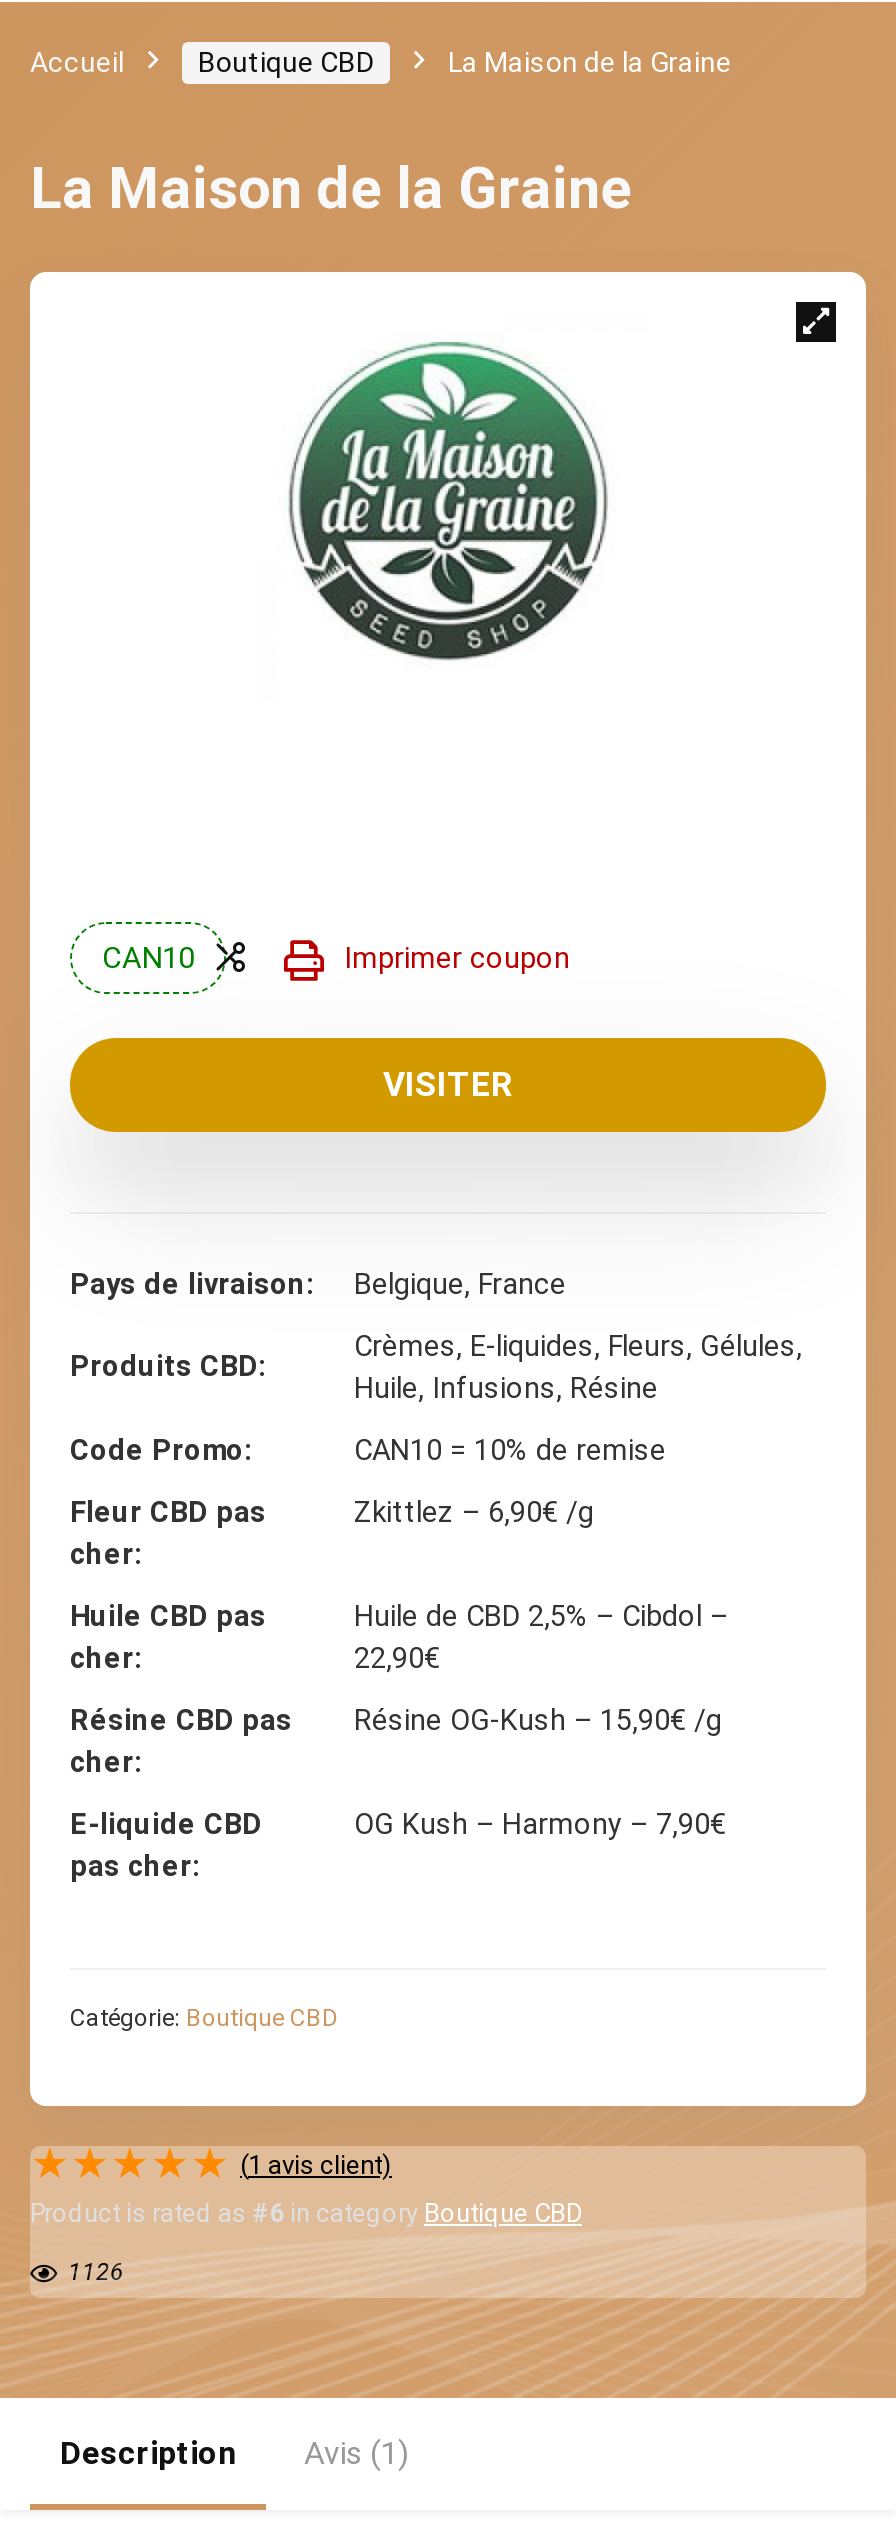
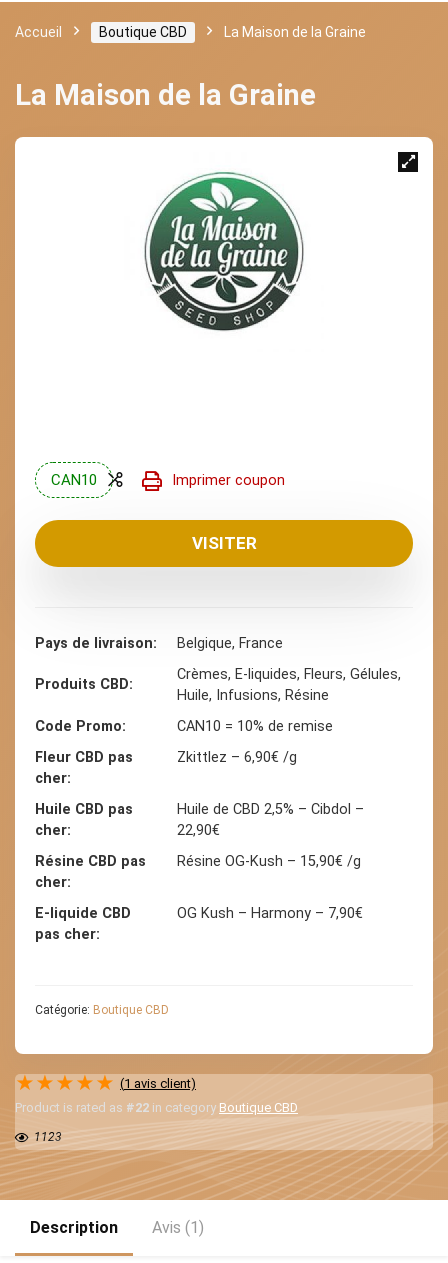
[30,2198,582,2228] Product is rated as #6 in category Boutique CBD -> [15,1100,298,1115] Product is rated as #22 in category Boutique CBD
[68,2258,124,2286] 1126 -> [34,1130,62,1144] 1123

